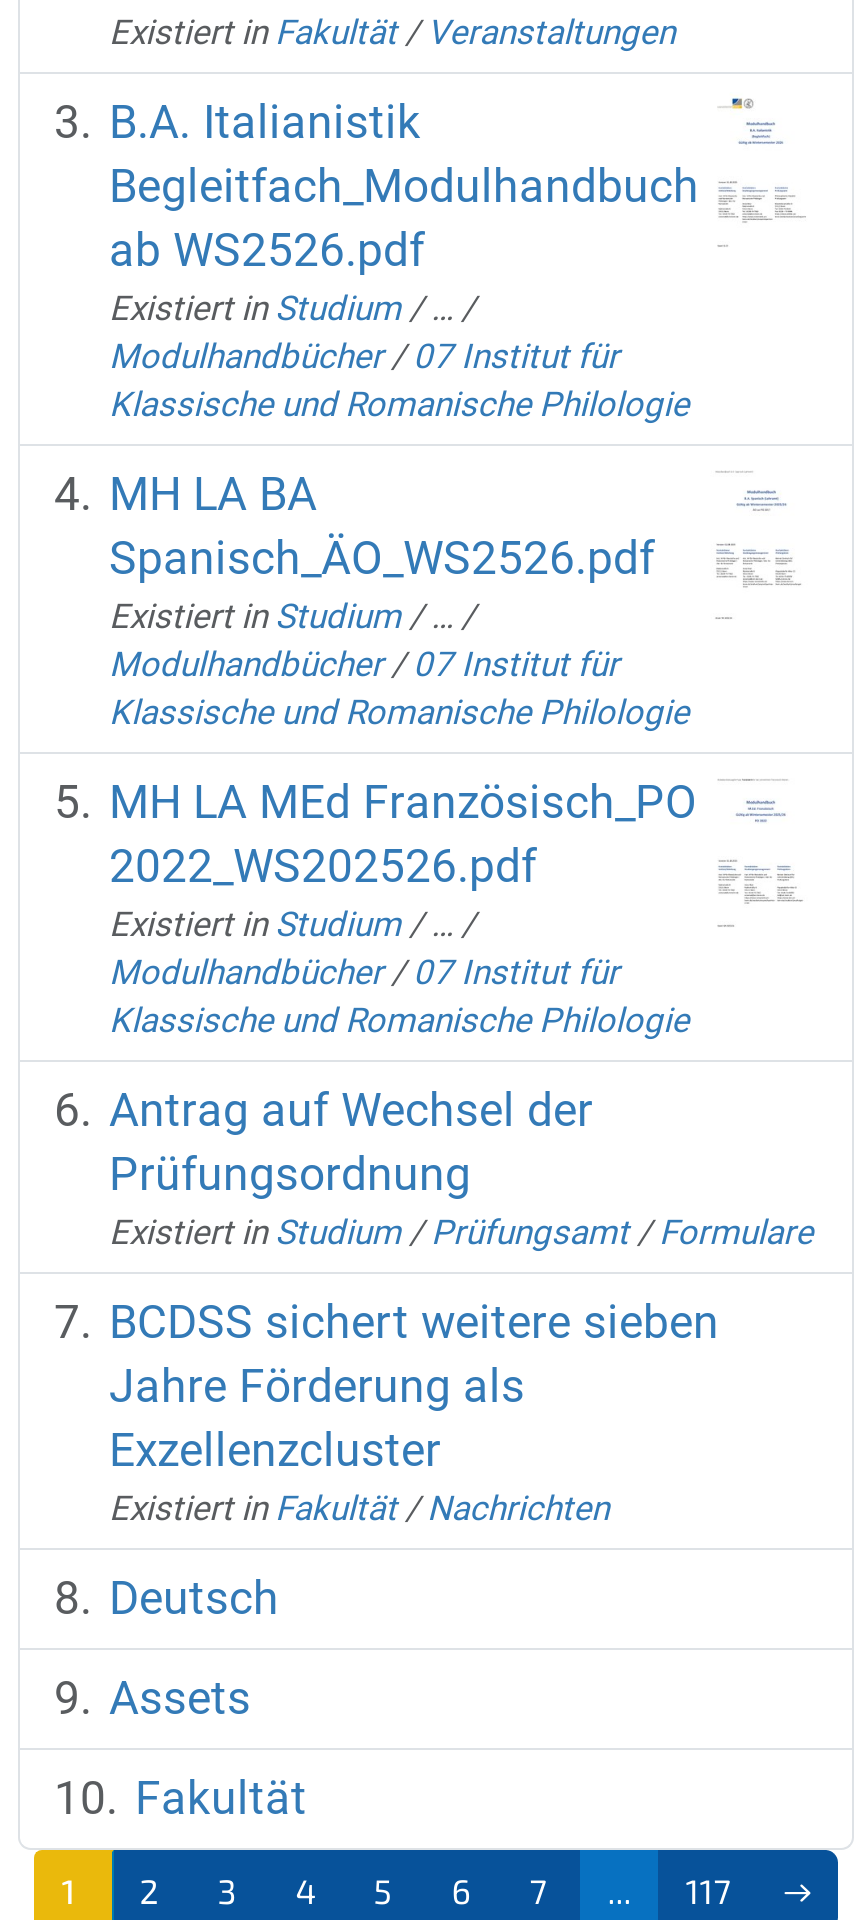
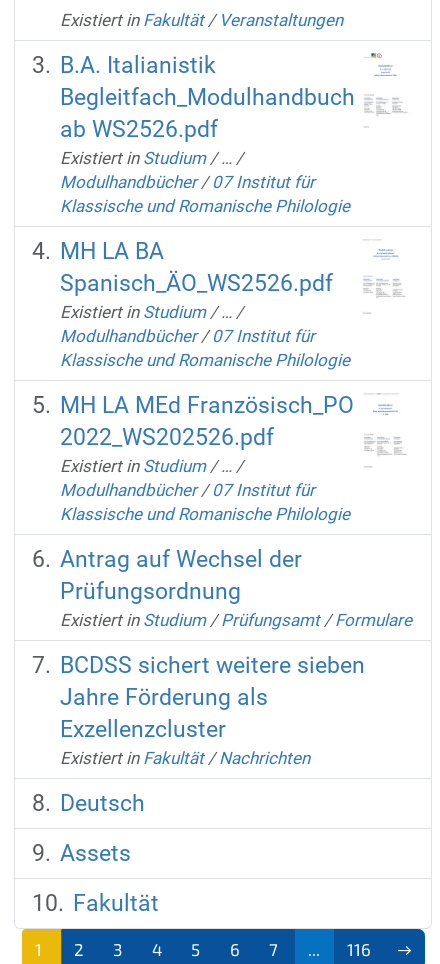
[686,1869,732,1909] 117 -> [347,939,371,959] 116

